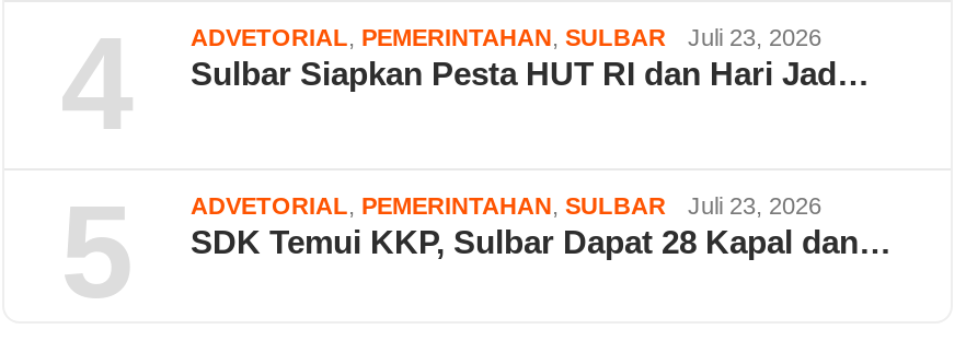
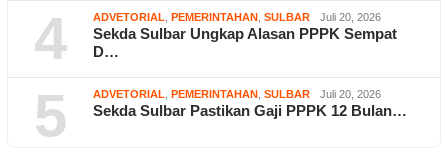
[191,24,870,91] Juli 23, 2026 | Sulbar Siapkan Pesta HUT RI dan Hari Jad… -> [93,11,397,60] Juli 20, 2026 | Sekda Sulbar Ungkap Alasan PPPK Sempat | D…
[191,192,892,260] Juli 23, 2026 | SDK Temui KKP, Sulbar Dapat 28 Kapal dan… -> [93,88,407,119] Juli 20, 2026 | Sekda Sulbar Pastikan Gaji PPPK 12 Bulan…

